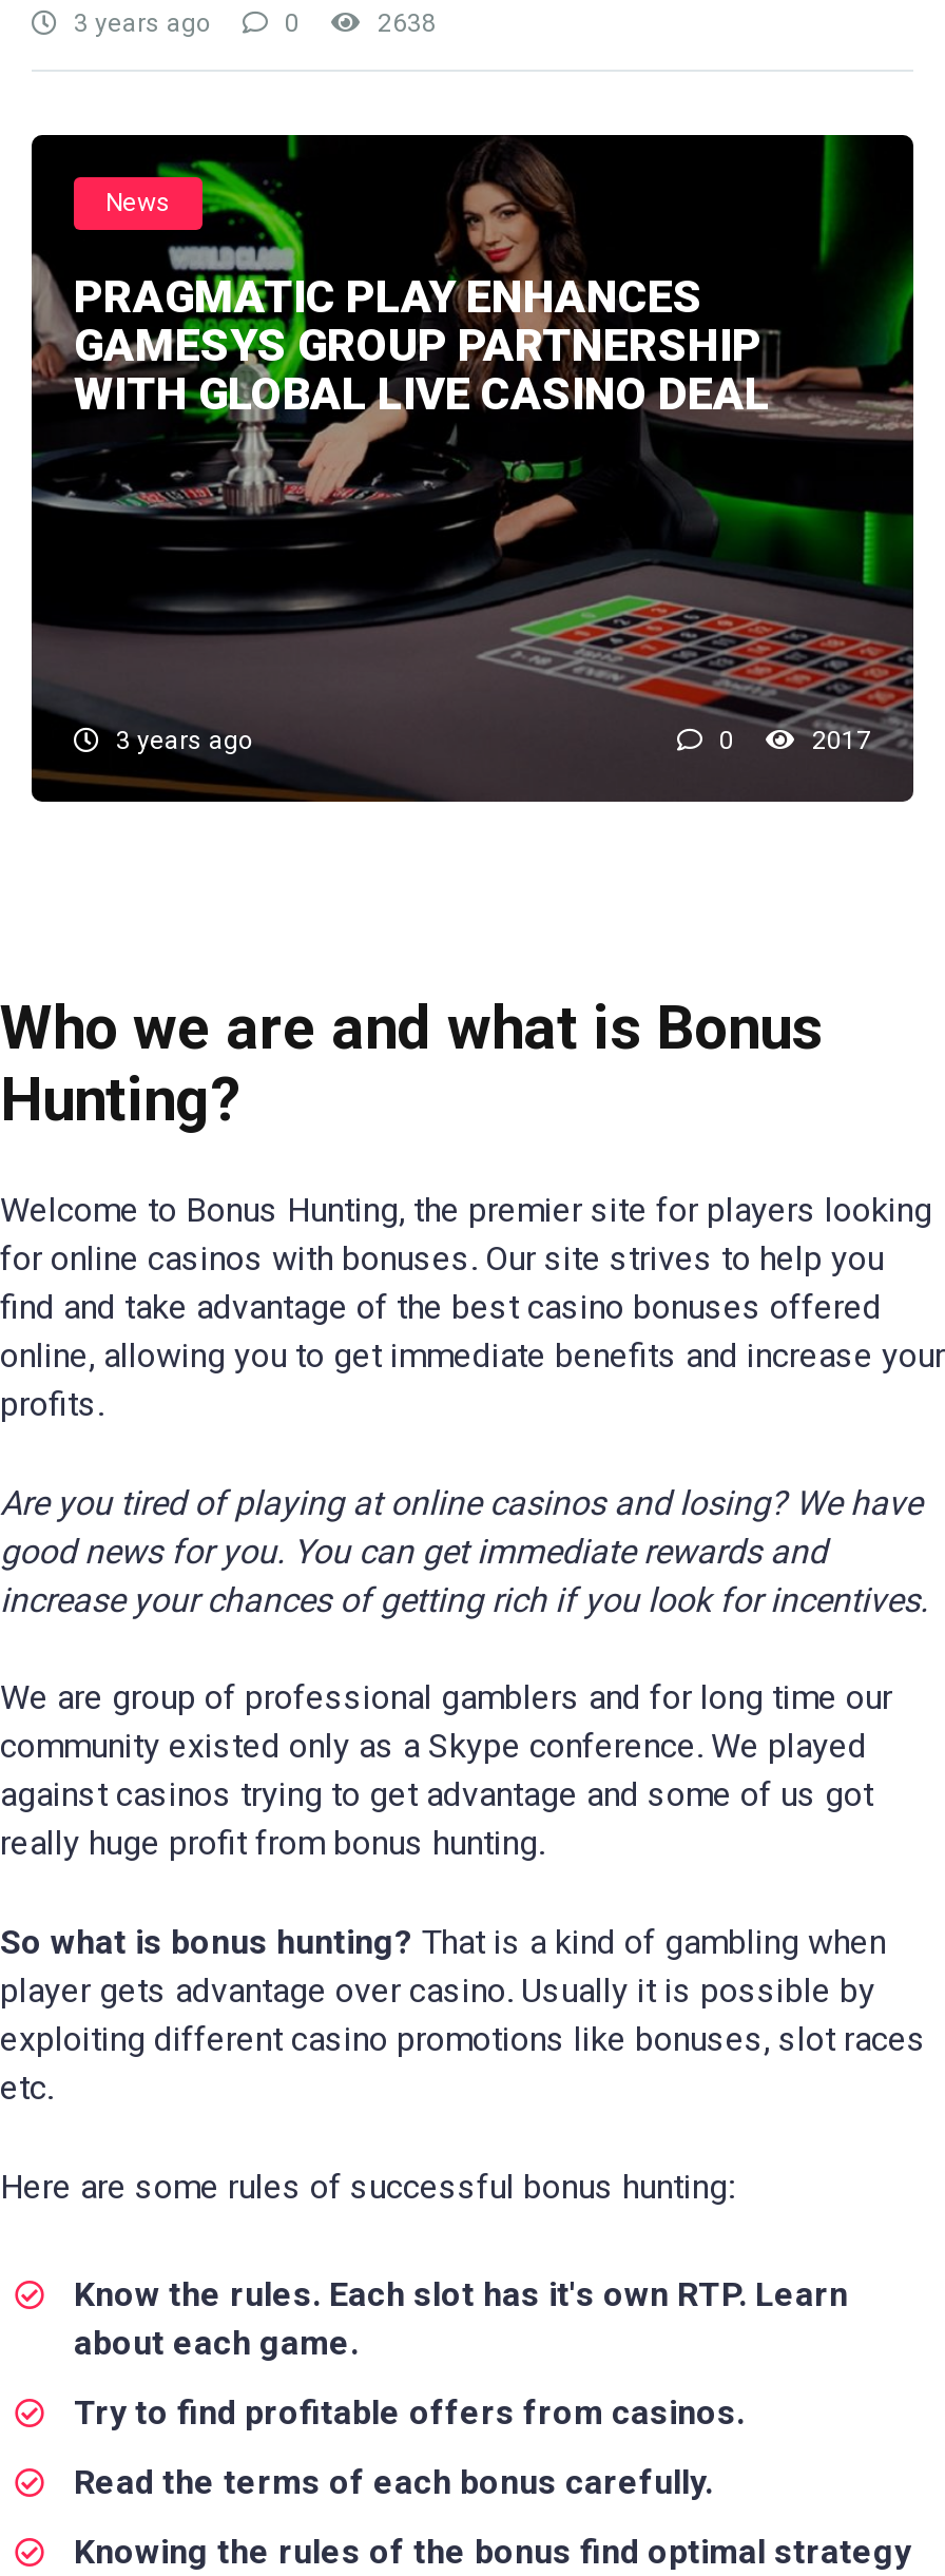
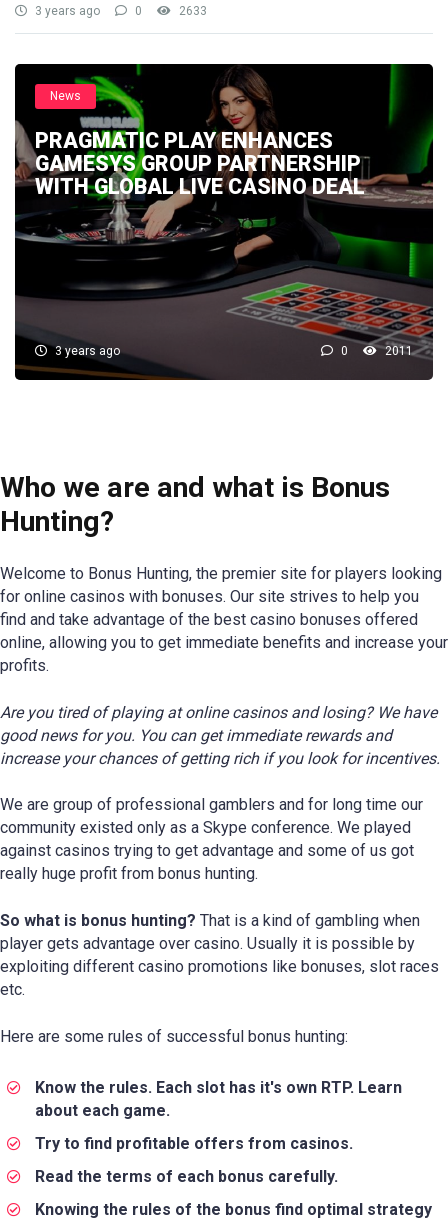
[371,9,437,39] 2638 -> [176,4,207,18] 2633
[806,725,871,755] 2017 -> [382,344,413,358] 2011

